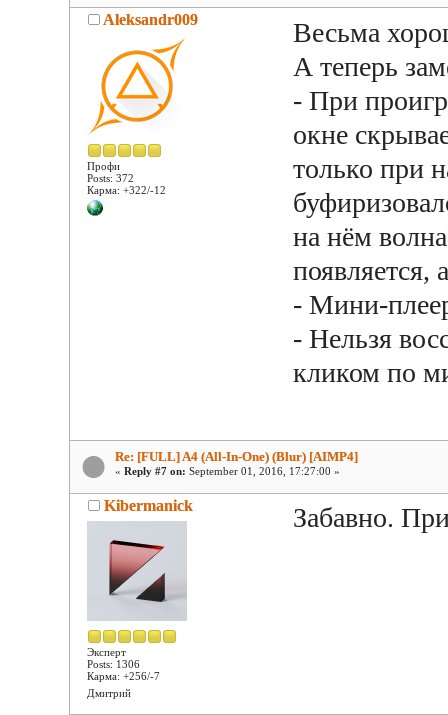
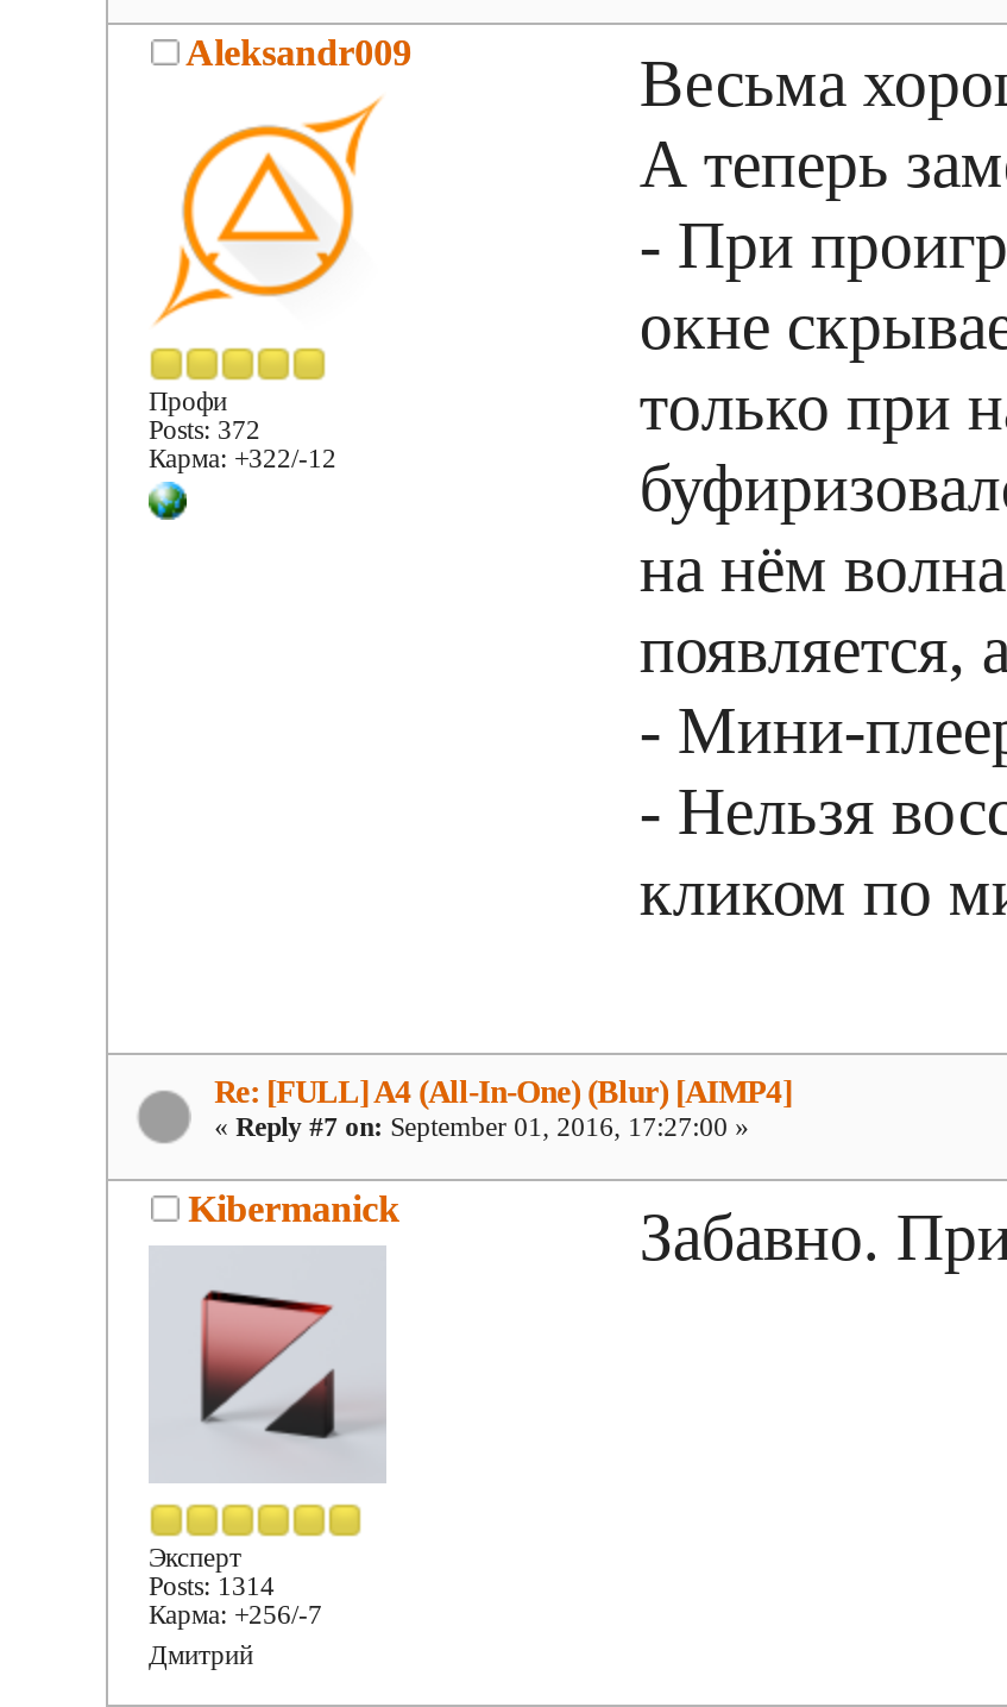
[87,658,140,670] Posts: 1306 -> [149,1571,275,1599] Posts: 1314

